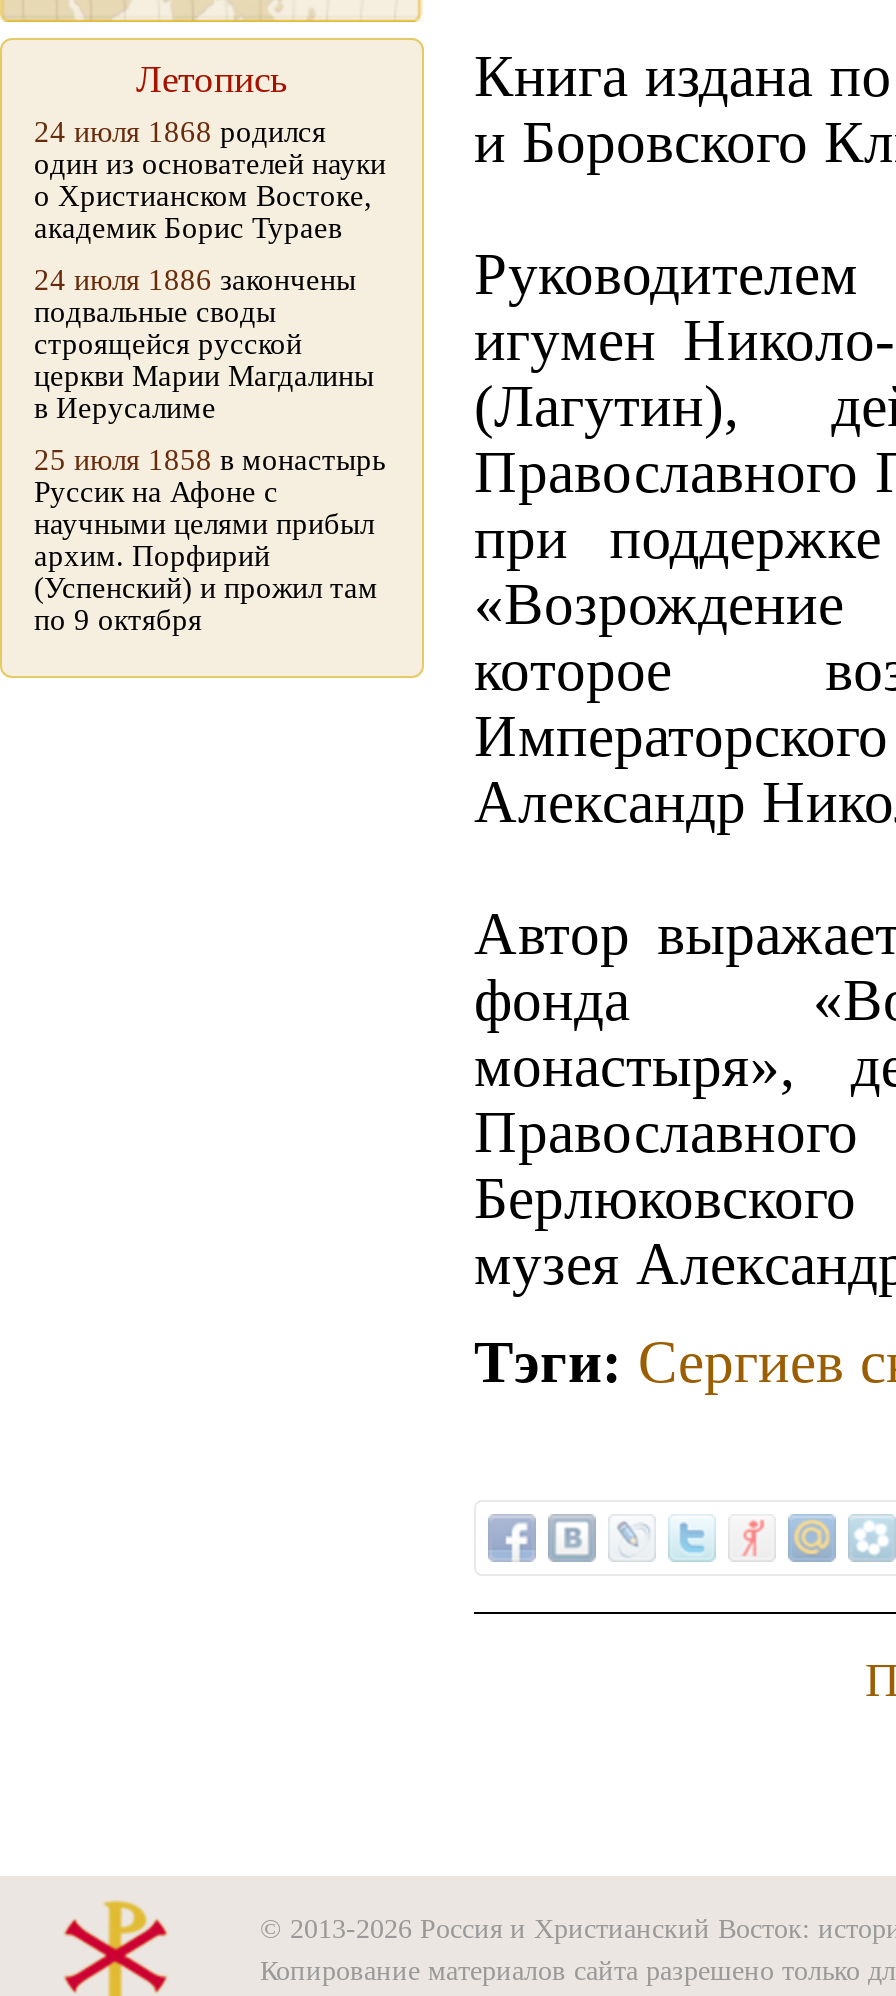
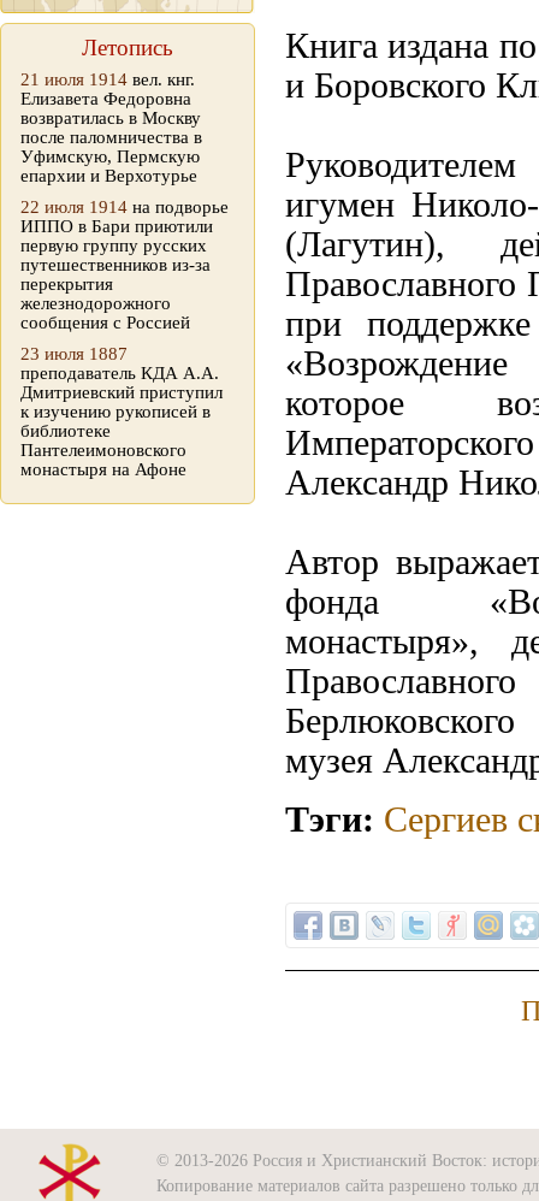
[34,116,386,244] 24 июля 1868 родился | один из основателей науки | о Христианском Востоке, | академик Борис Тураев -> [20,70,202,185] 21 июля 1914 вел. кнг. | Елизавета Федоровна | возвратилась в Москву | после паломничества в | Уфимскую, Пермскую | епархии и Верхотурье
[34,264,374,424] 24 июля 1886 закончены | подвальные своды | строящейся русской | церкви Марии Магдалины | в Иерусалиме -> [20,197,229,332] 22 июля 1914 на подворье | ИППО в Бари приютили | первую группу русских | путешественников из-за | перекрытия | железнодорожного | сообщения с Россией
[34,444,386,636] 25 июля 1858 в монастырь | Руссик на Афоне с | научными целями прибыл | архим. Порфирий | (Успенский) и прожил там | по 9 октября -> [20,344,223,479] 23 июля 1887 | преподаватель КДА А.А. | Дмитриевский приступил | к изучению рукописей в | библиотеке | Пантелеимоновского | монастыря на Афоне
none -> [4,407,256,505] [image]

